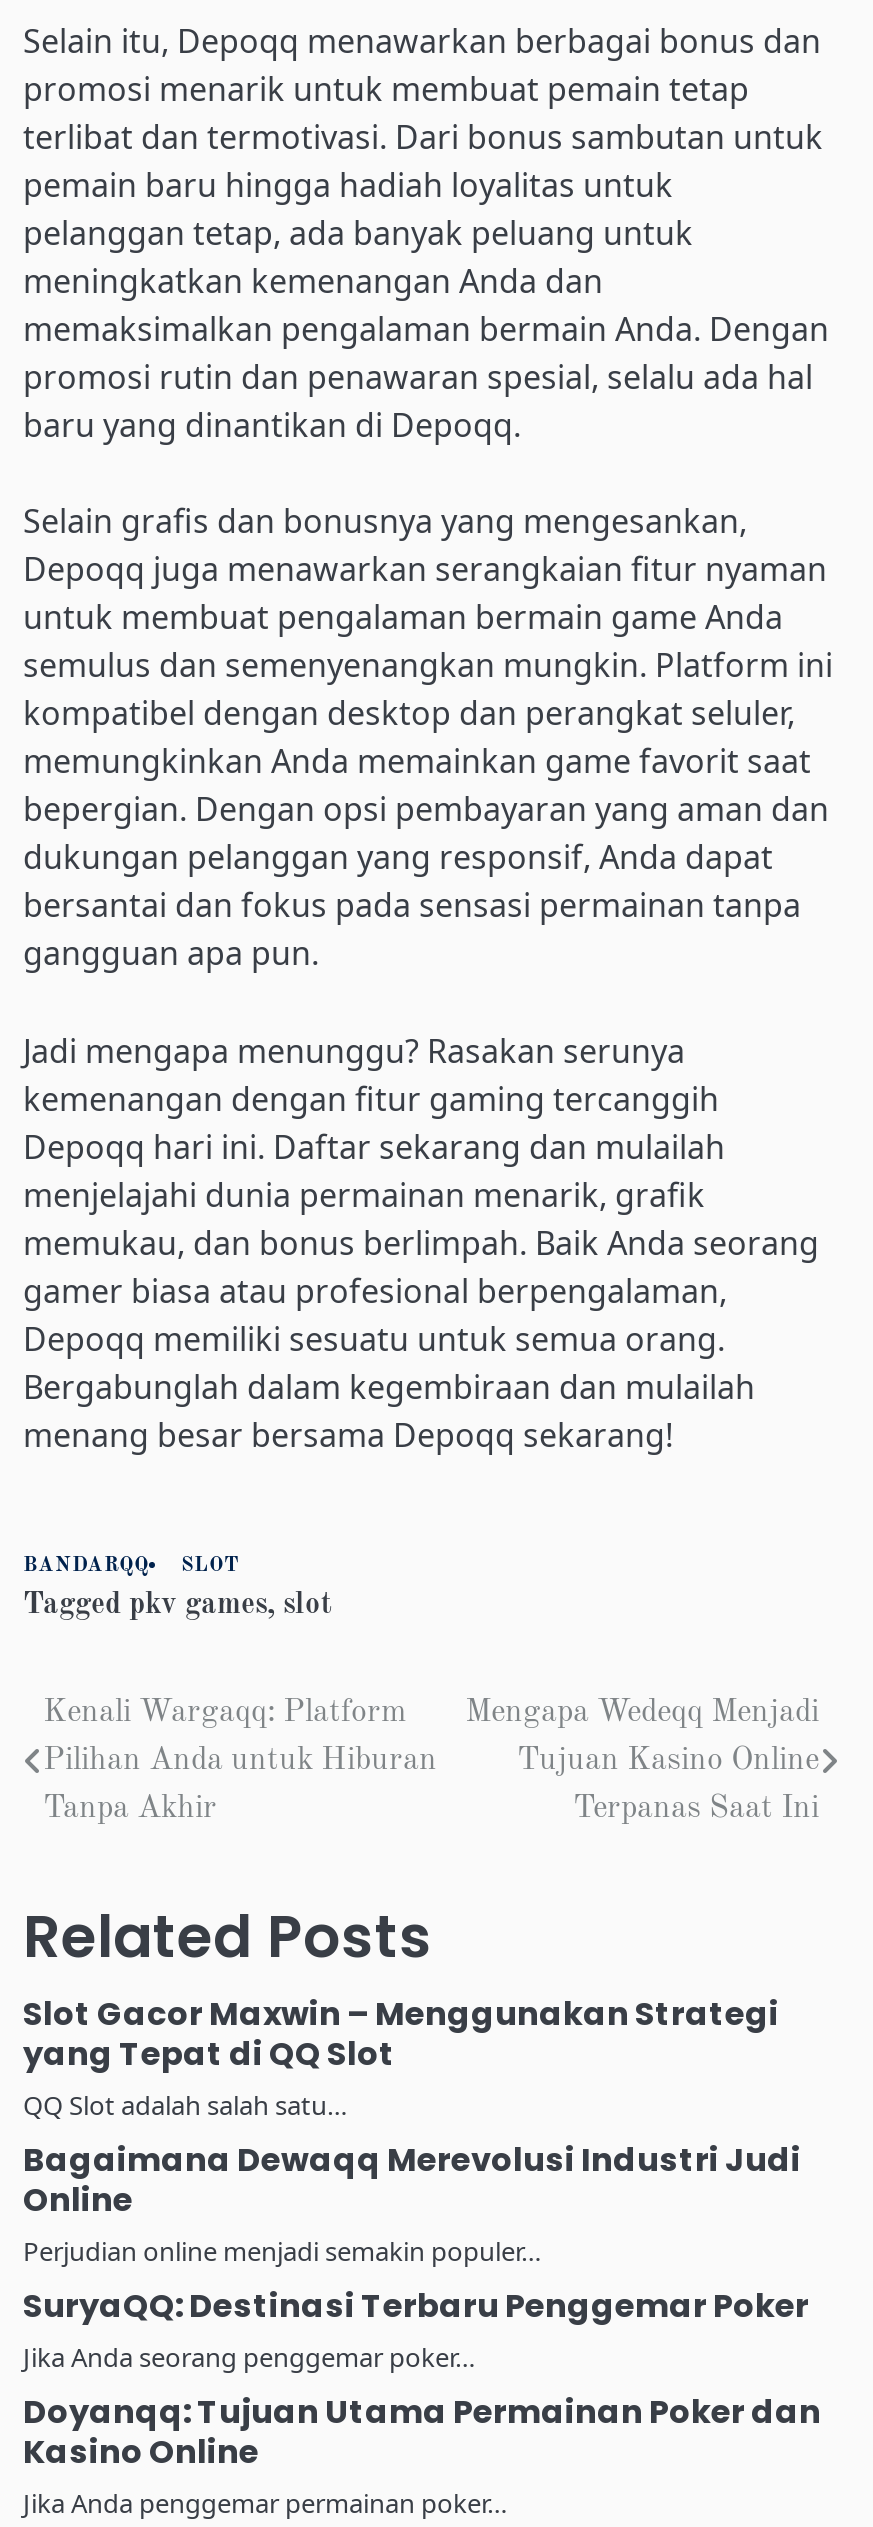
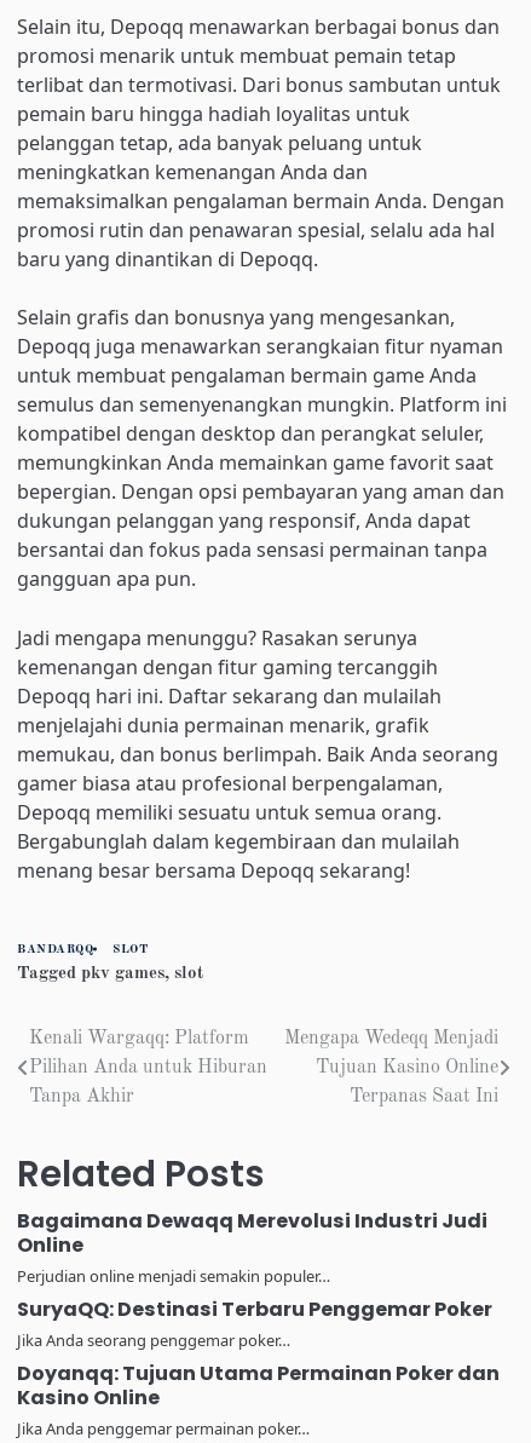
[23,1990,779,2122] Slot Gacor Maxwin – Menggunakan Strategi | yang Tepat di QQ Slot | QQ Slot adalah salah satu… -> none

